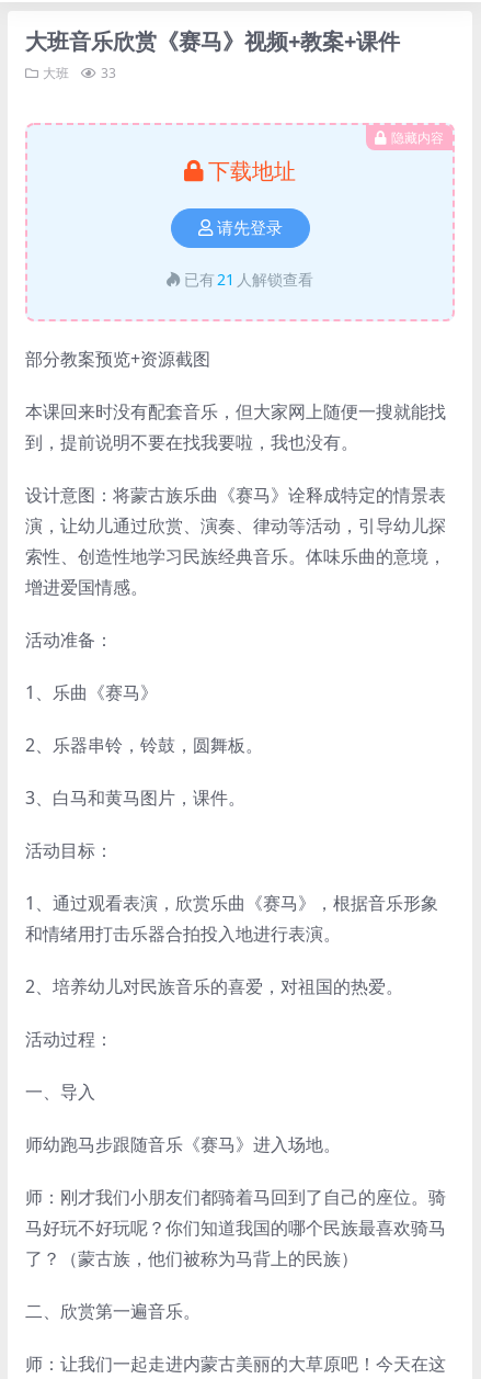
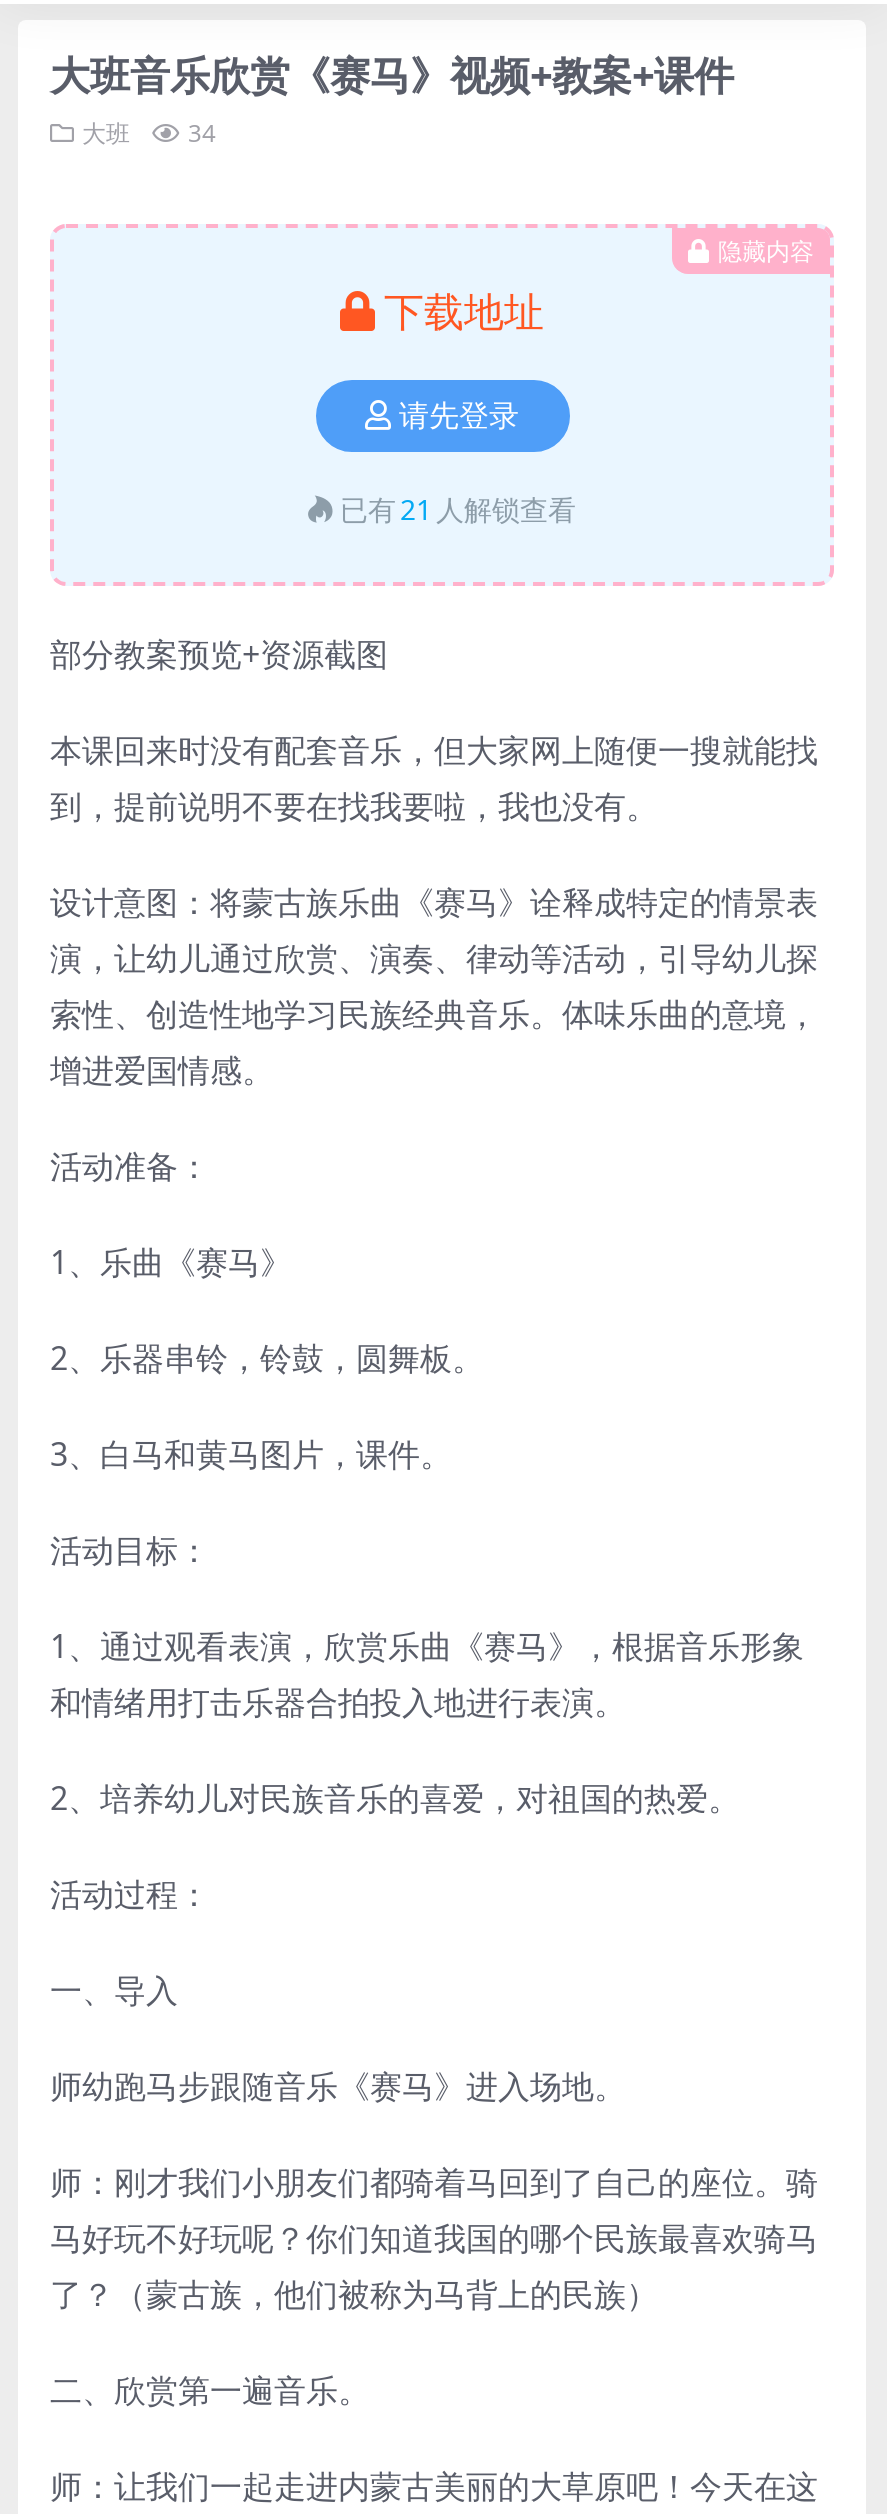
[43,64,116,82] 大班 33 -> [82,116,216,150] 大班 34

